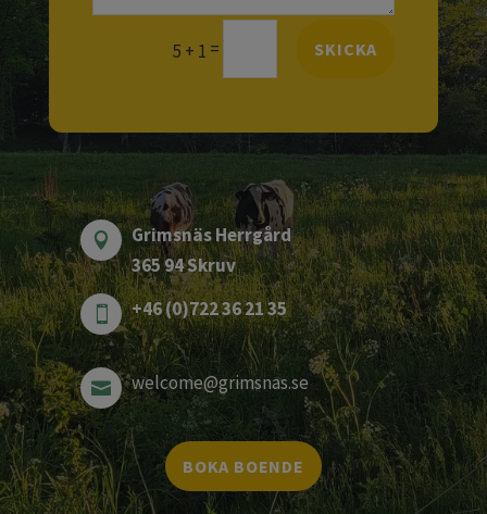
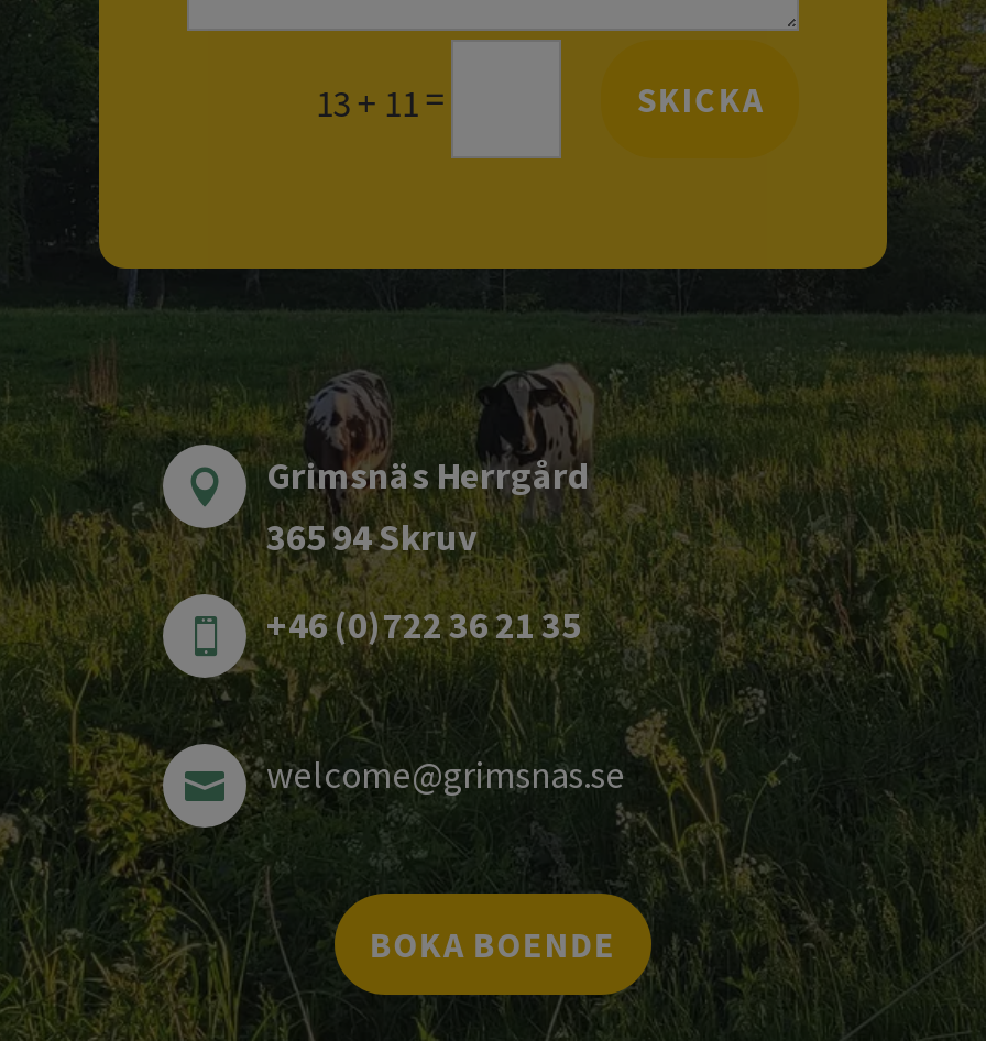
[173,37,223,63] 5 + 1= -> [316,75,452,128] 13 + 11=

